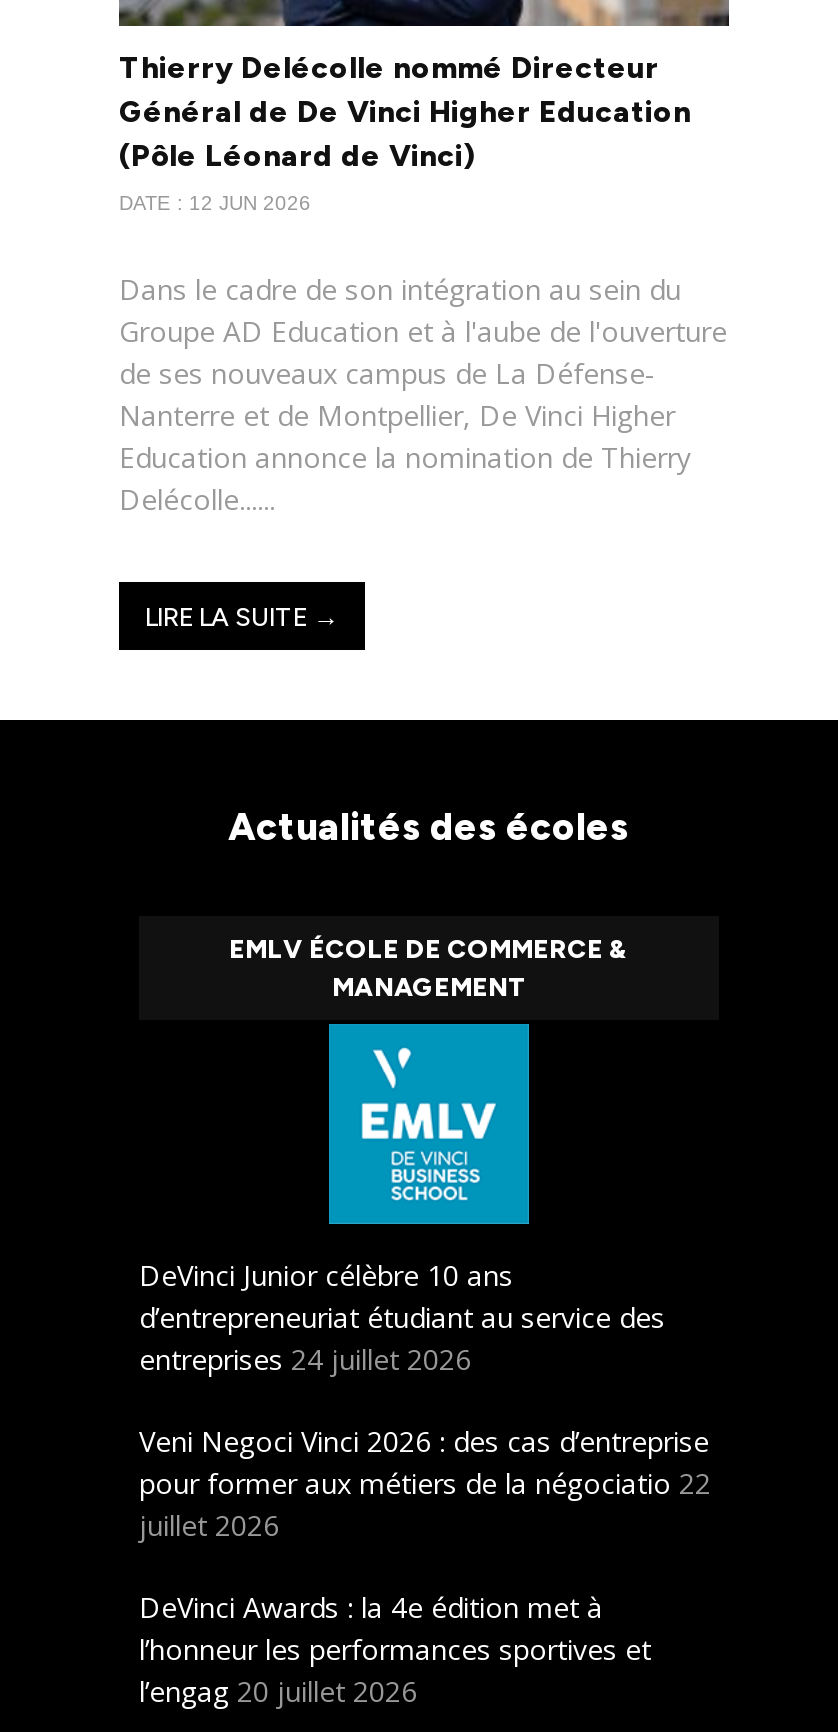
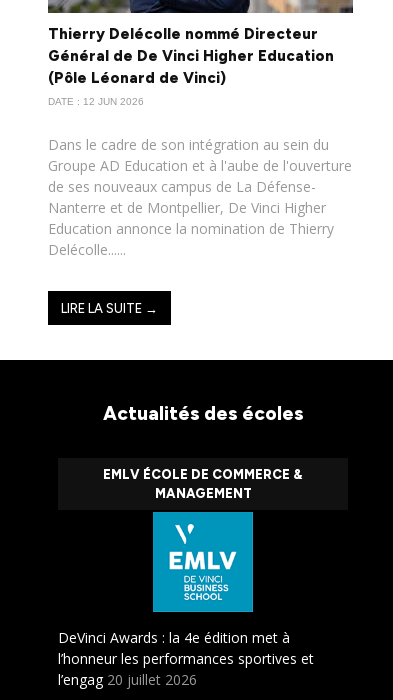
[139,1257,711,1545] DeVinci Junior célèbre 10 ans | d’entrepreneuriat étudiant au service des | entreprises 24 juillet 2026 | Veni Negoci Vinci 2026 : des cas d’entreprise | pour former aux métiers de la négociatio 22 | juillet 2026 -> none

